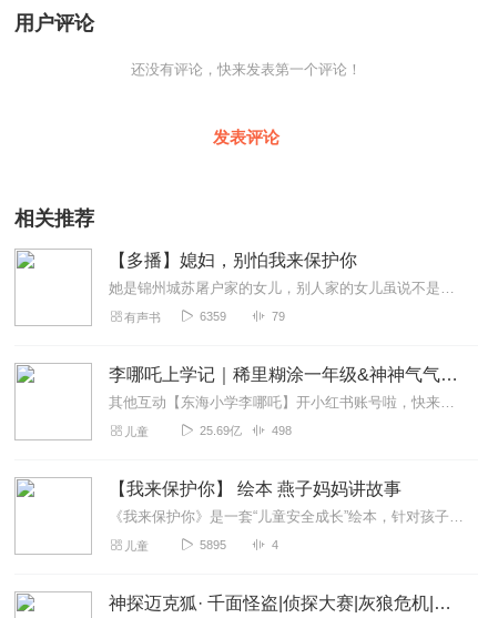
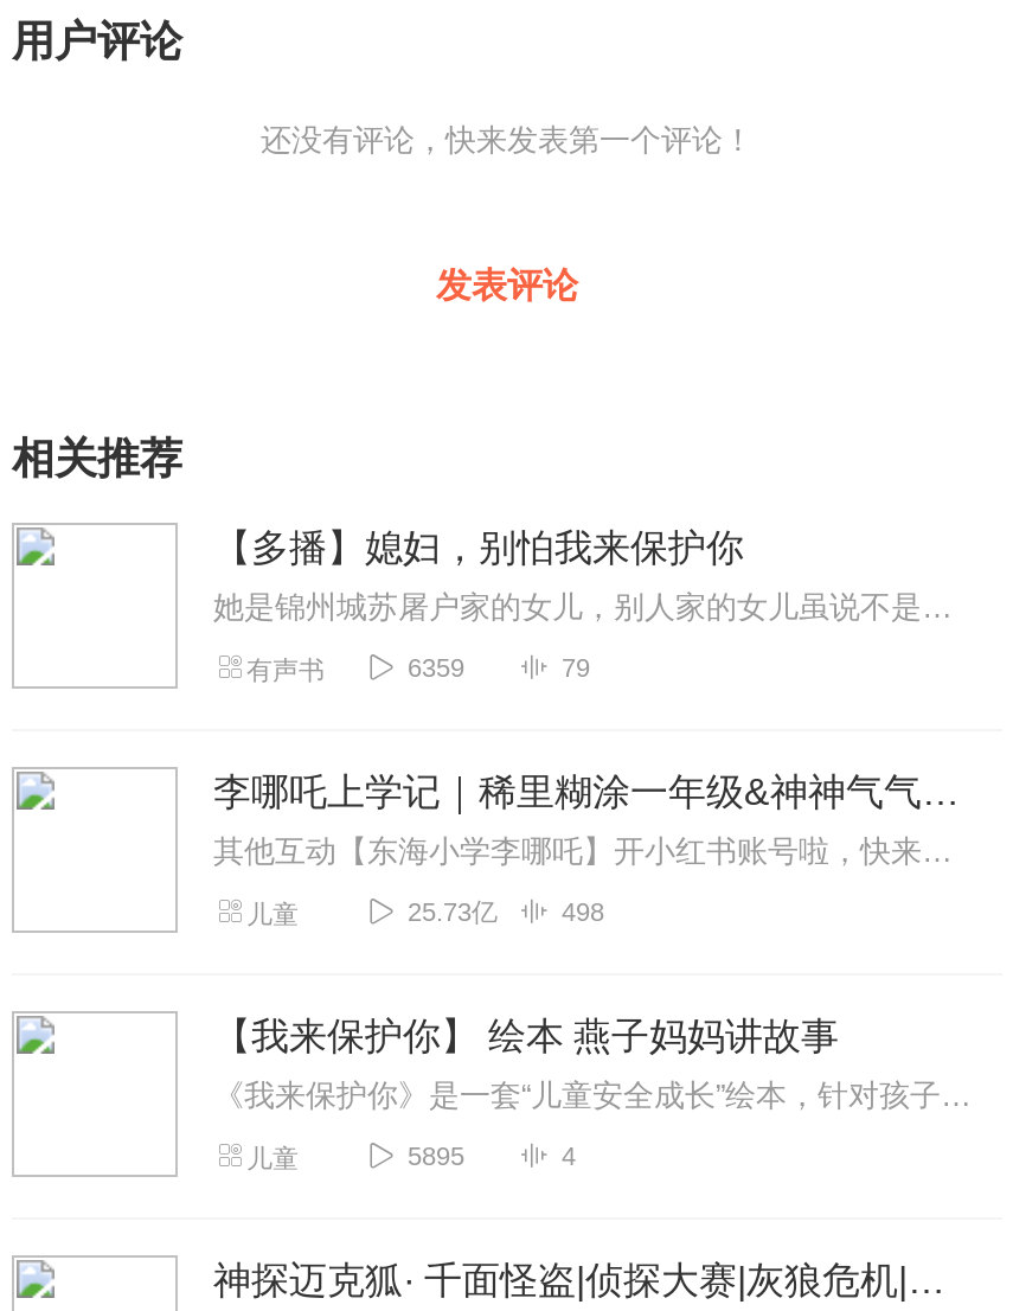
[200,424,242,437] 25.69亿 -> [408,897,498,926] 25.73亿

